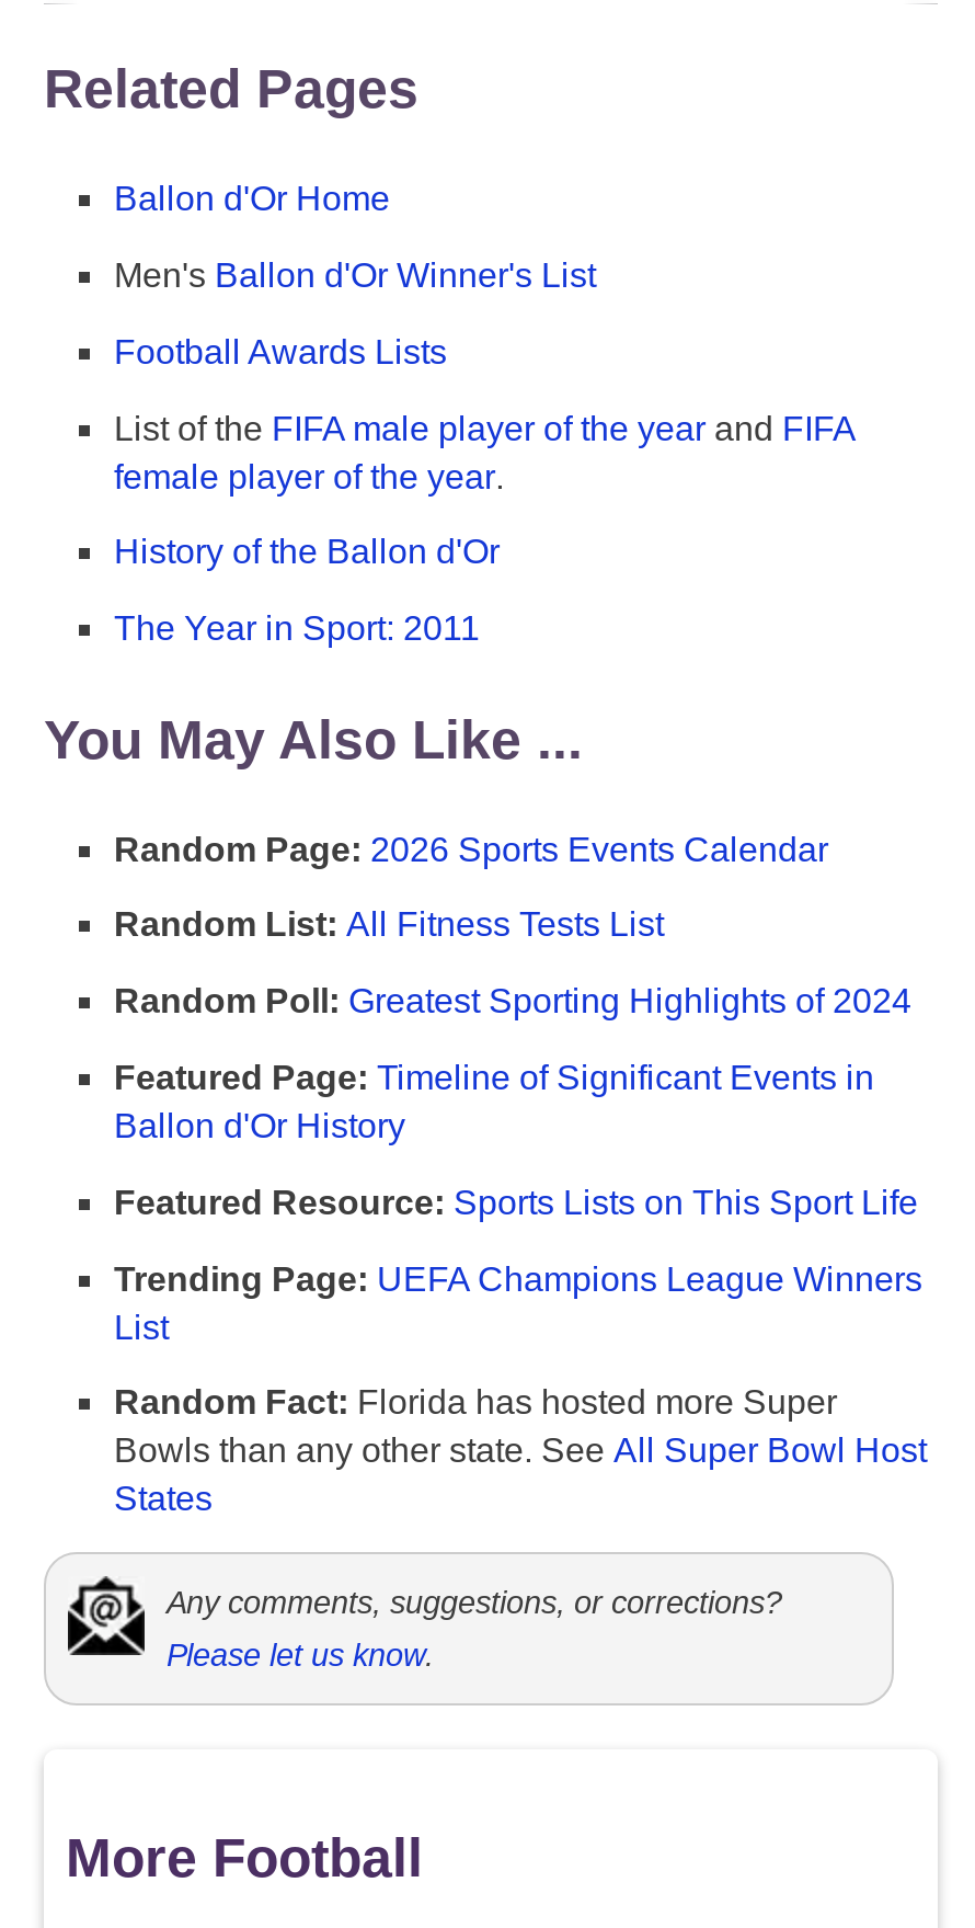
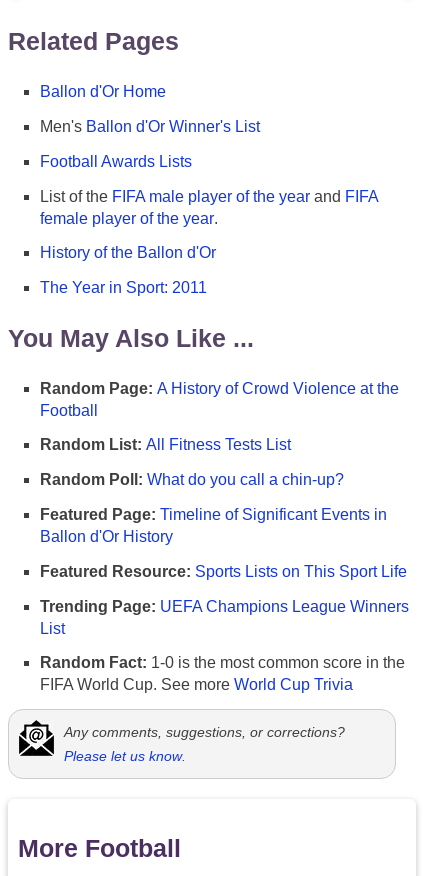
[114,830,828,867] Random Page: 2026 Sports Events Calendar -> [40,380,399,419] Random Page: A History of Crowd Violence at the | Football
moved [114,906,664,944] -> [40,436,291,453]: Random List: All Fitness Tests List
[114,983,911,1020] Random Poll: Greatest Sporting Highlights of 2024 -> [40,471,344,488] Random Poll: What do you call a chin-up?
moved [114,1059,922,1345] -> [40,506,409,637]: Featured Page: Timeline of Significant Events in | Ballon d'Or History | Featured Resource: Sports Lists on This Sport Life | Trending Page: UEFA Champions League Winners | List
[114,1384,927,1518] Random Fact: Florida has hosted more Super | Bowls than any other state. See All Super Bowl Host | States -> [40,654,405,693] Random Fact: 1-0 is the most common score in the | FIFA World Cup. See more World Cup Trivia

